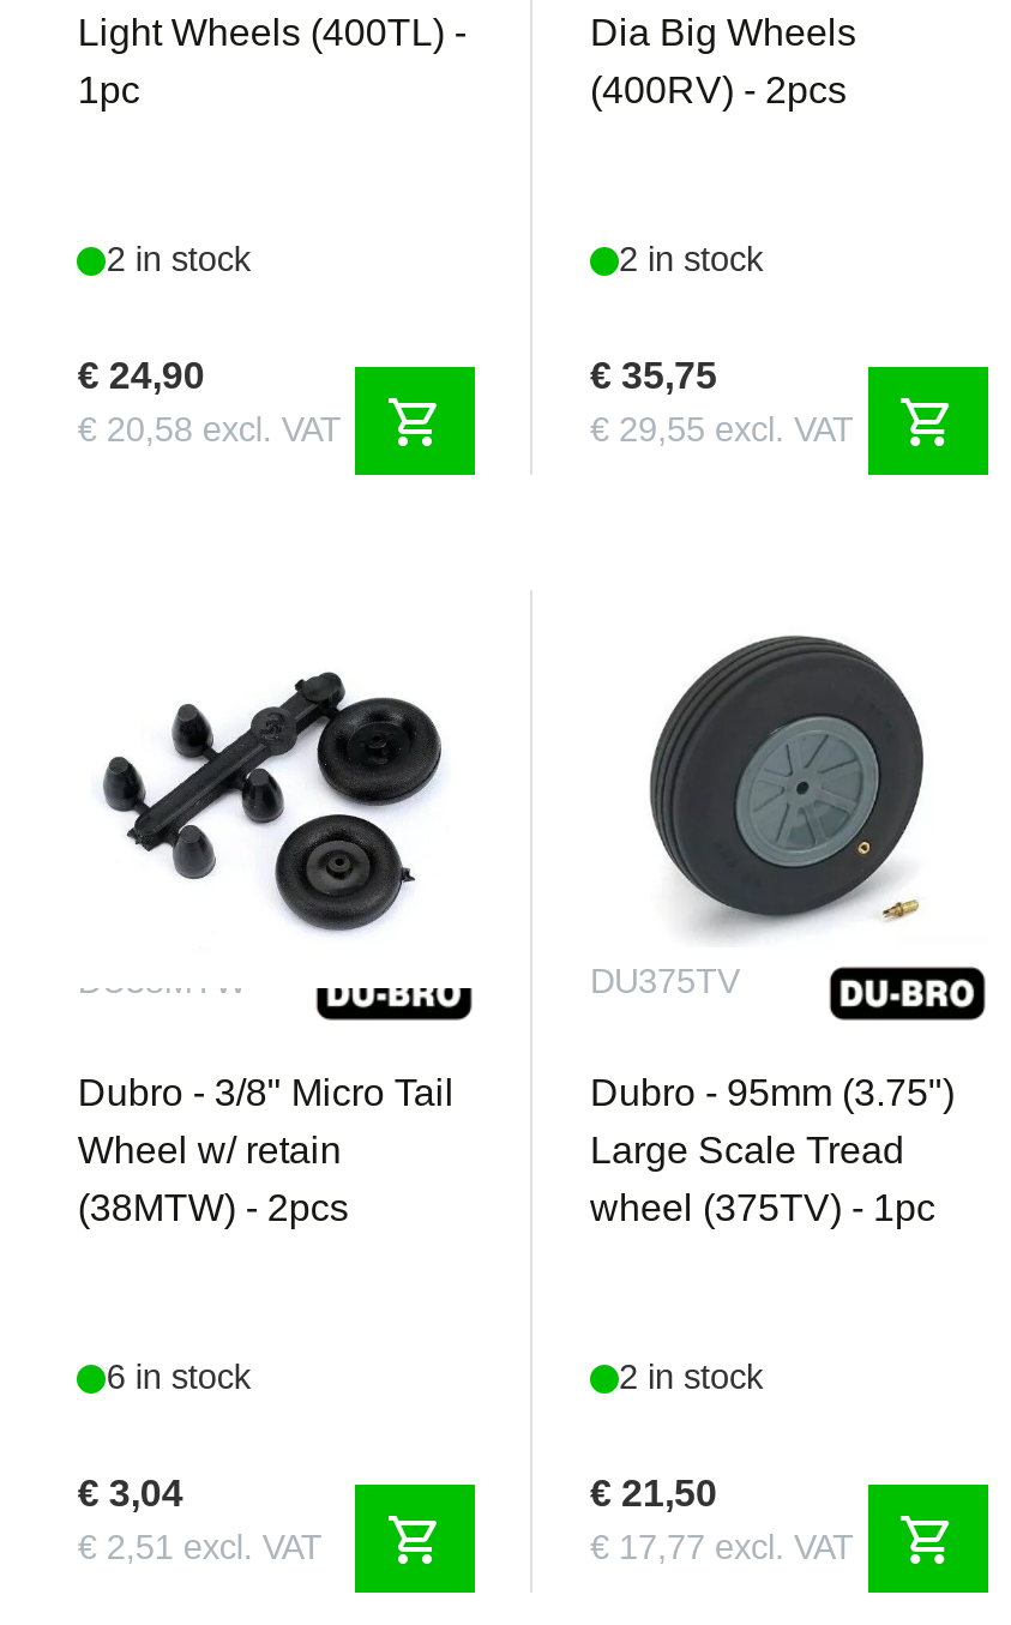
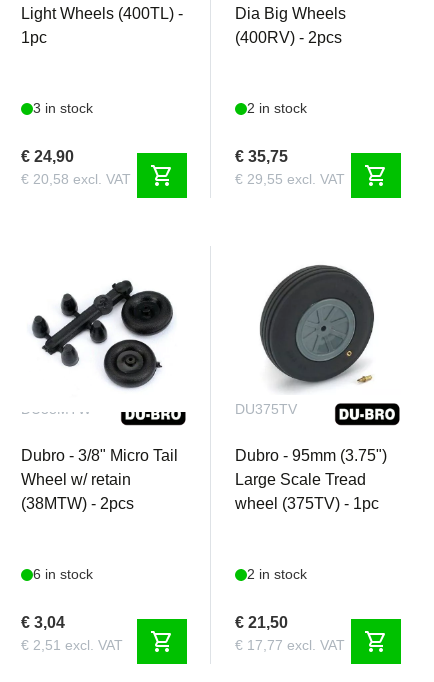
[106,240,250,278] 2 in stock -> [33,100,93,116] 3 in stock

